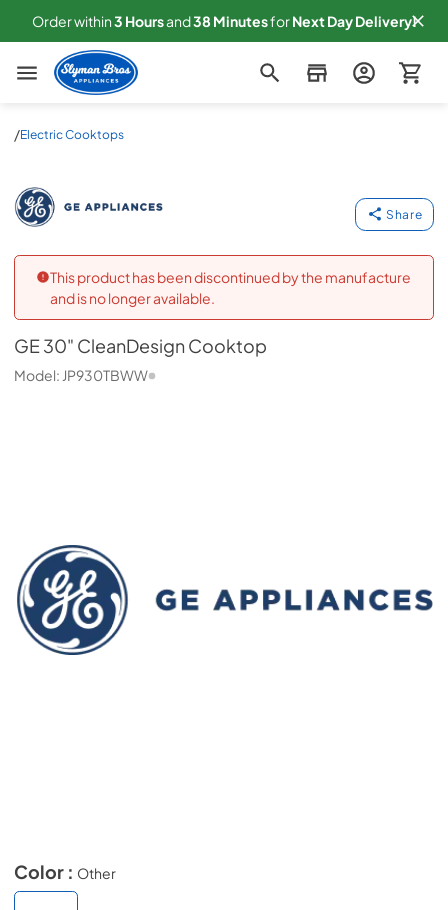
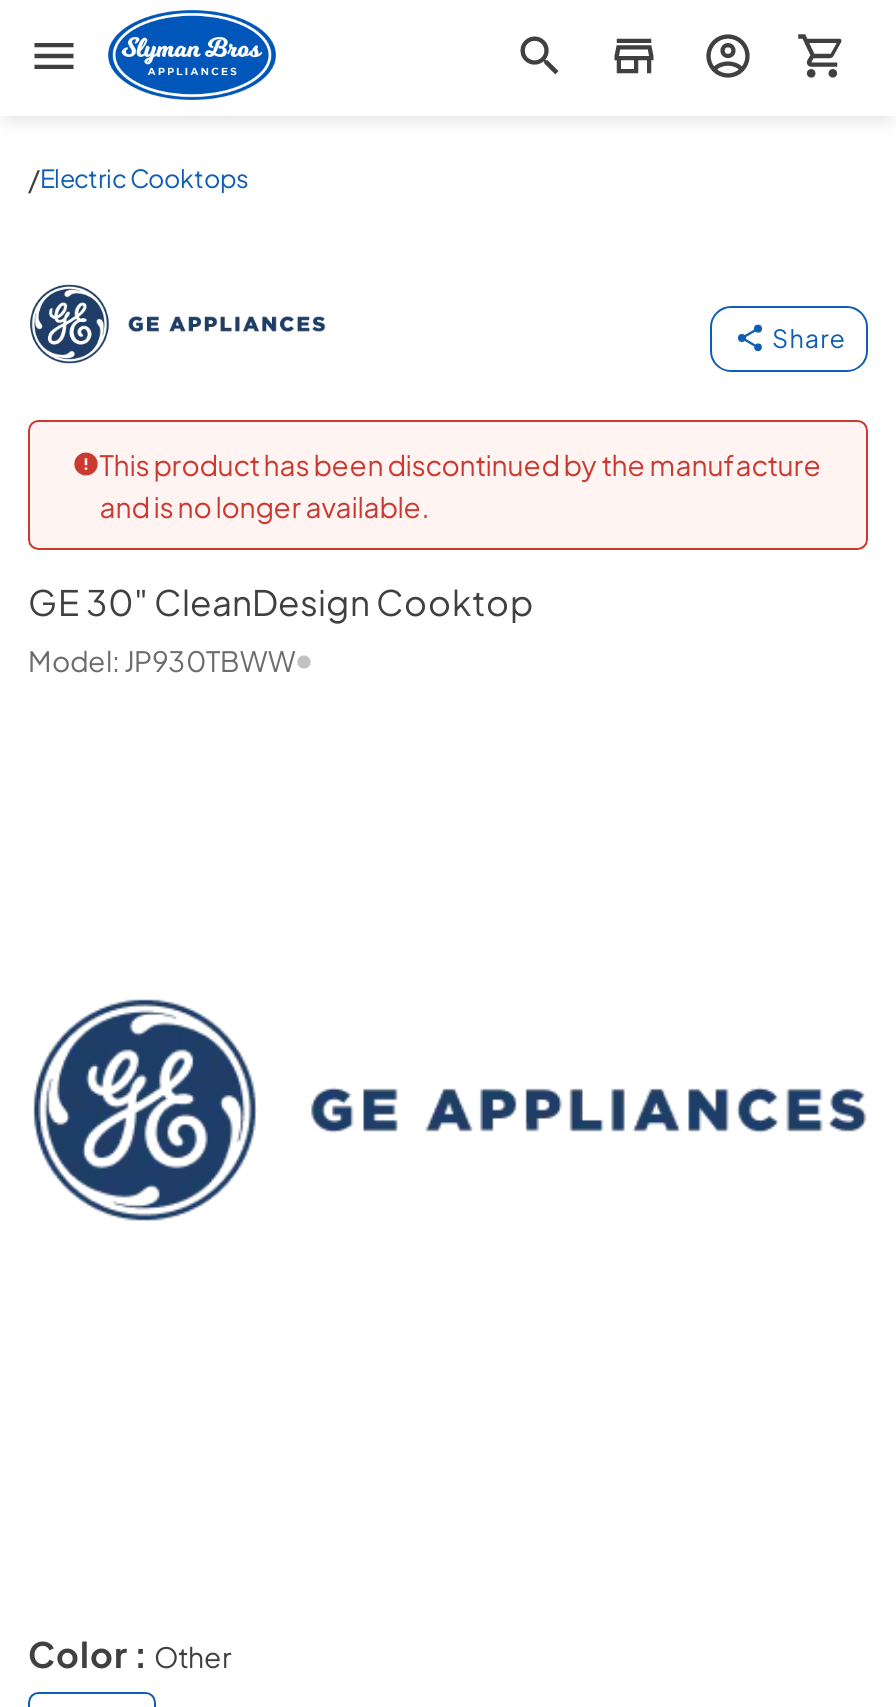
[31,11,416,29] Order within 3 Hoursand 38 Minutes for Next Day Delivery! -> none

